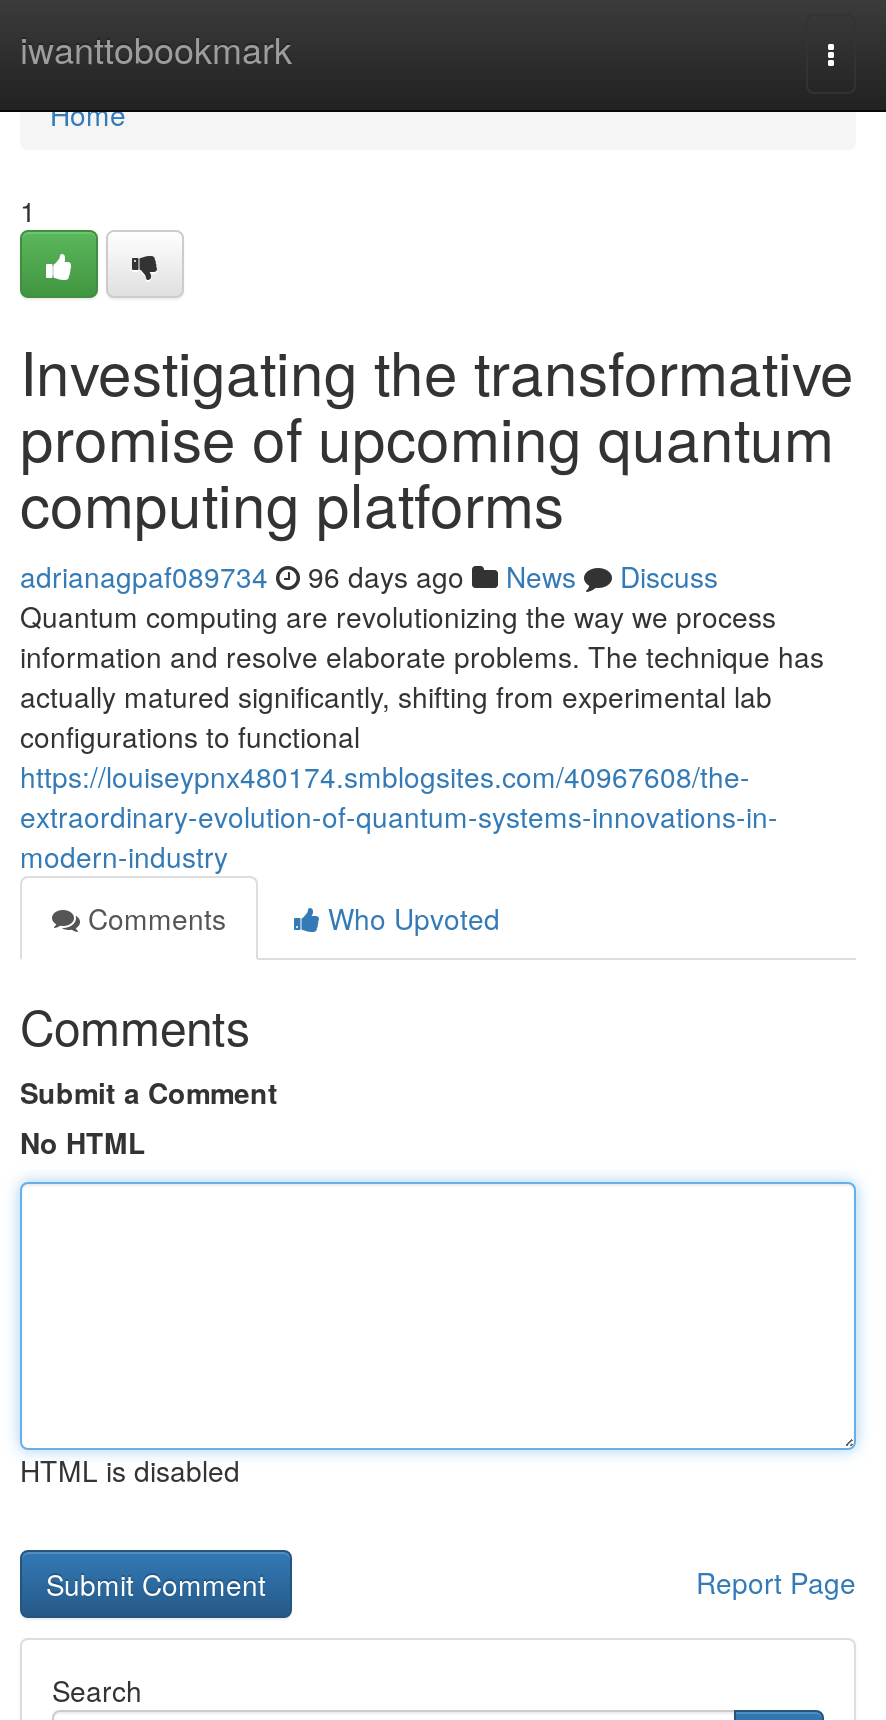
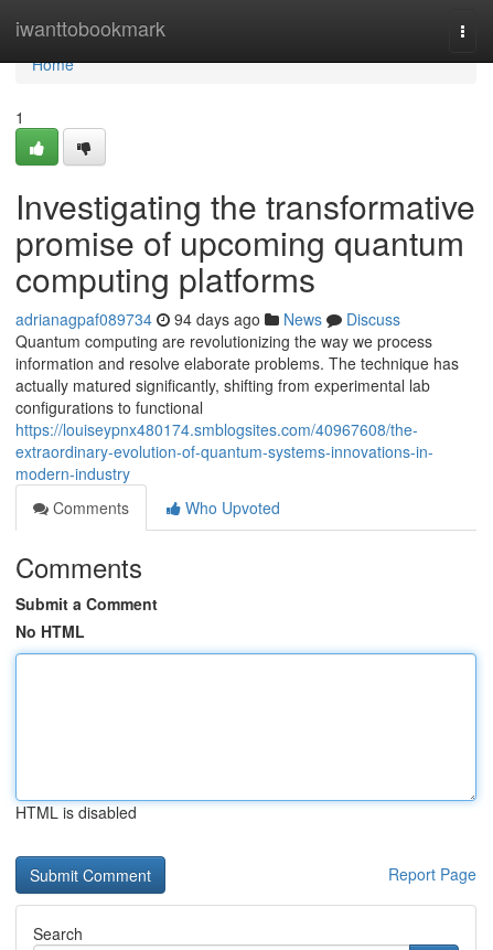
[20,556,718,596] adrianagpaf089734 96 days ago News Discuss -> [15,308,400,330] adrianagpaf089734 94 days ago News Discuss

